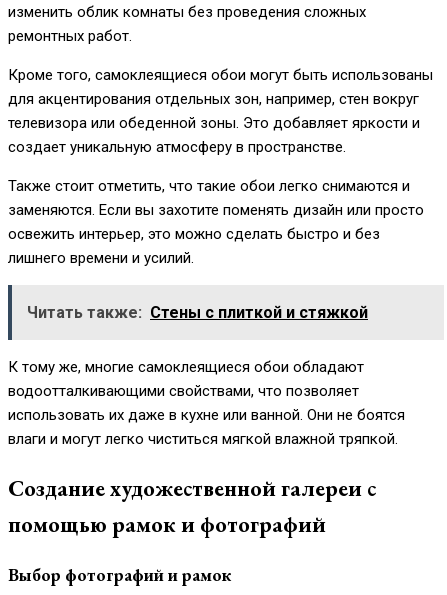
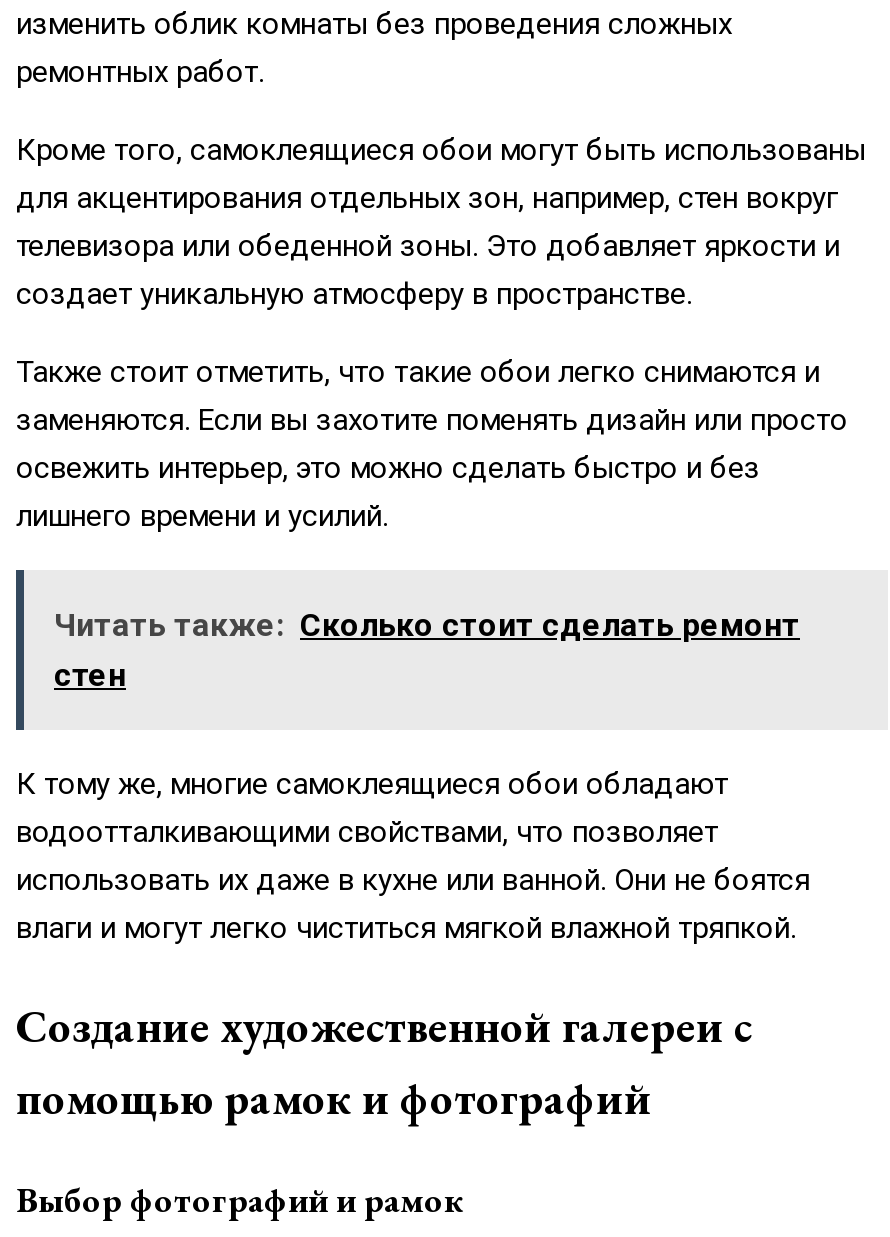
[27,303,368,322] Читать также: Стены с плиткой и стяжкой -> [54,607,800,695] Читать также: Сколько стоит сделать ремонт | стен

